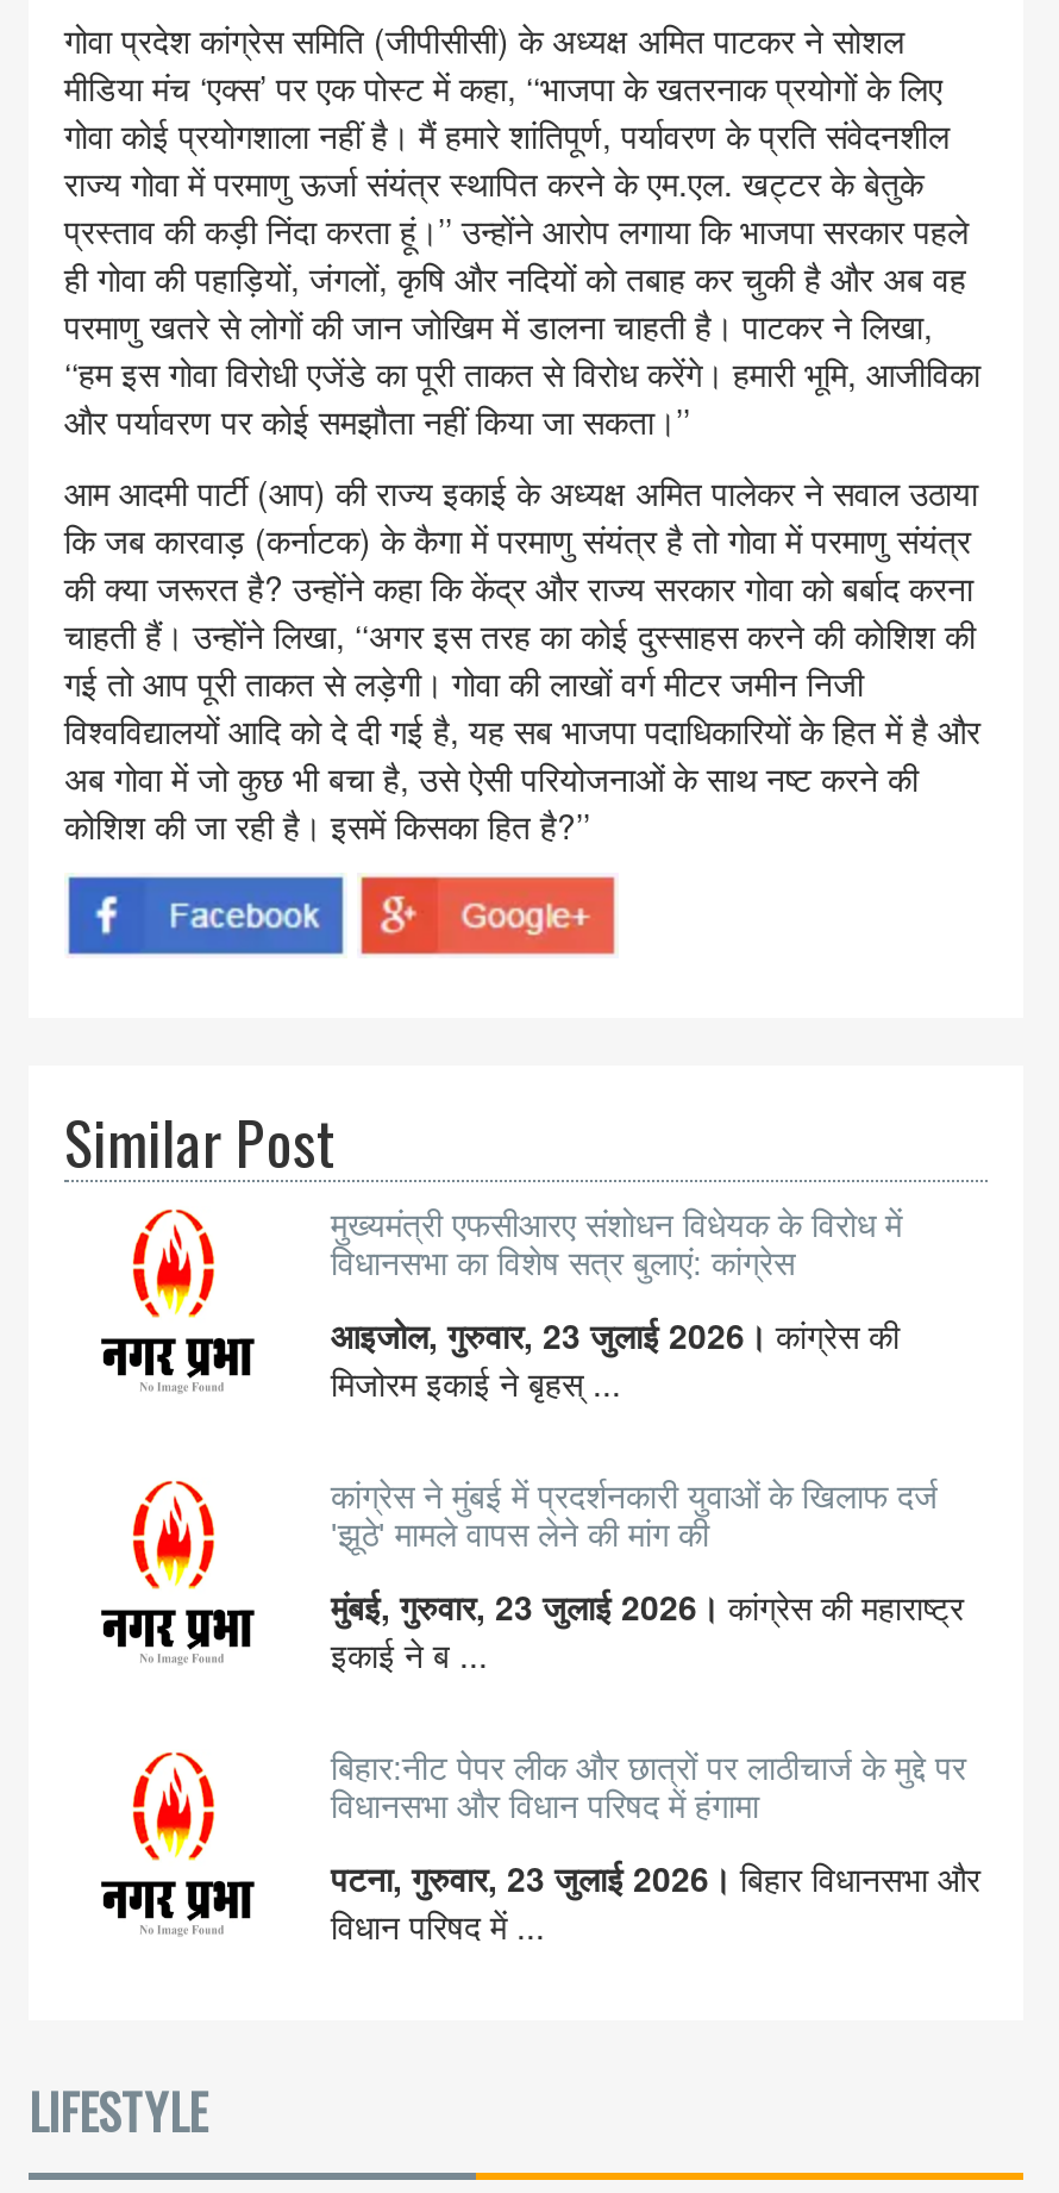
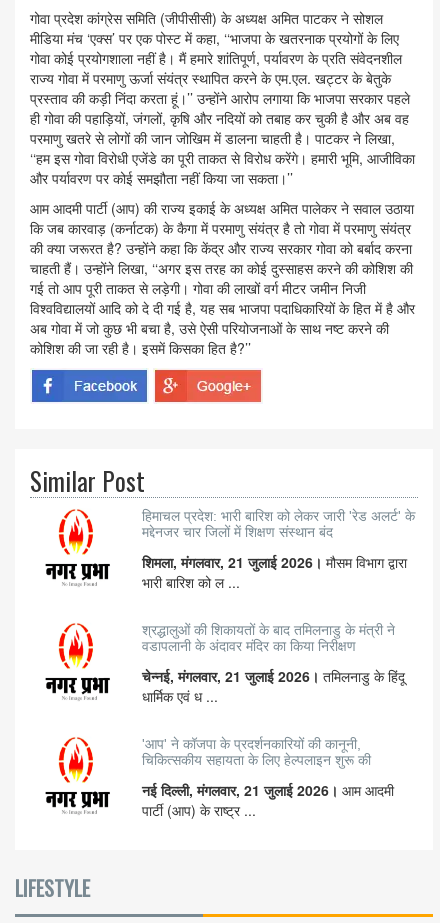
[331,1207,902,1283] मुख्यमंत्री एफसीआरए संशोधन विधेयक के विरोध में | विधानसभा का विशेष सत्र बुलाएं: कांग्रेस -> [142,508,415,540] हिमाचल प्रदेश: भारी बारिश को लेकर जारी 'रेड अलर्ट' के | मद्देनजर चार जिलों में शिक्षण संस्थान बंद
[331,1312,900,1407] आइजोल, गुरुवार, 23 जुलाई 2026। कांग्रेस की | मिजोरम इकाई ने बृहस् ... -> [142,552,407,592] शिमला, मंगलवार, 21 जुलाई 2026। मौसम विभाग द्वारा | भारी बारिश को ल ...
[331,1478,938,1555] कांग्रेस ने मुंबई में प्रदर्शनकारी युवाओं के खिलाफ दर्ज | 'झूठे' मामले वापस लेने की मांग की -> [142,622,395,654] श्रद्धालुओं की शिकायतों के बाद तमिलनाडु के मंत्री ने | वडापलानी के अंदावर मंदिर का किया निरीक्षण
[331,1583,964,1678] मुंबई, गुरुवार, 23 जुलाई 2026। कांग्रेस की महाराष्ट्र | इकाई ने ब ... -> [142,666,405,706] चेन्नई, मंगलवार, 21 जुलाई 2026। तमिलनाडु के हिंदू | धार्मिक एवं ध ...
[331,1750,966,1826] बिहार:नीट पेपर लीक और छात्रों पर लाठीचार्ज के मुद्दे पर | विधानसभा और विधान परिषद में हंगामा -> [142,736,371,768] 'आप' ने कॉजपा के प्रदर्शनकारियों की कानूनी, | चिकित्सकीय सहायता के लिए हेल्पलाइन शुरू की
[331,1855,980,1950] पटना, गुरुवार, 23 जुलाई 2026। बिहार विधानसभा और | विधान परिषद में ... -> [142,780,394,820] नई दिल्ली, मंगलवार, 21 जुलाई 2026। आम आदमी | पार्टी (आप) के राष्ट्र ...

